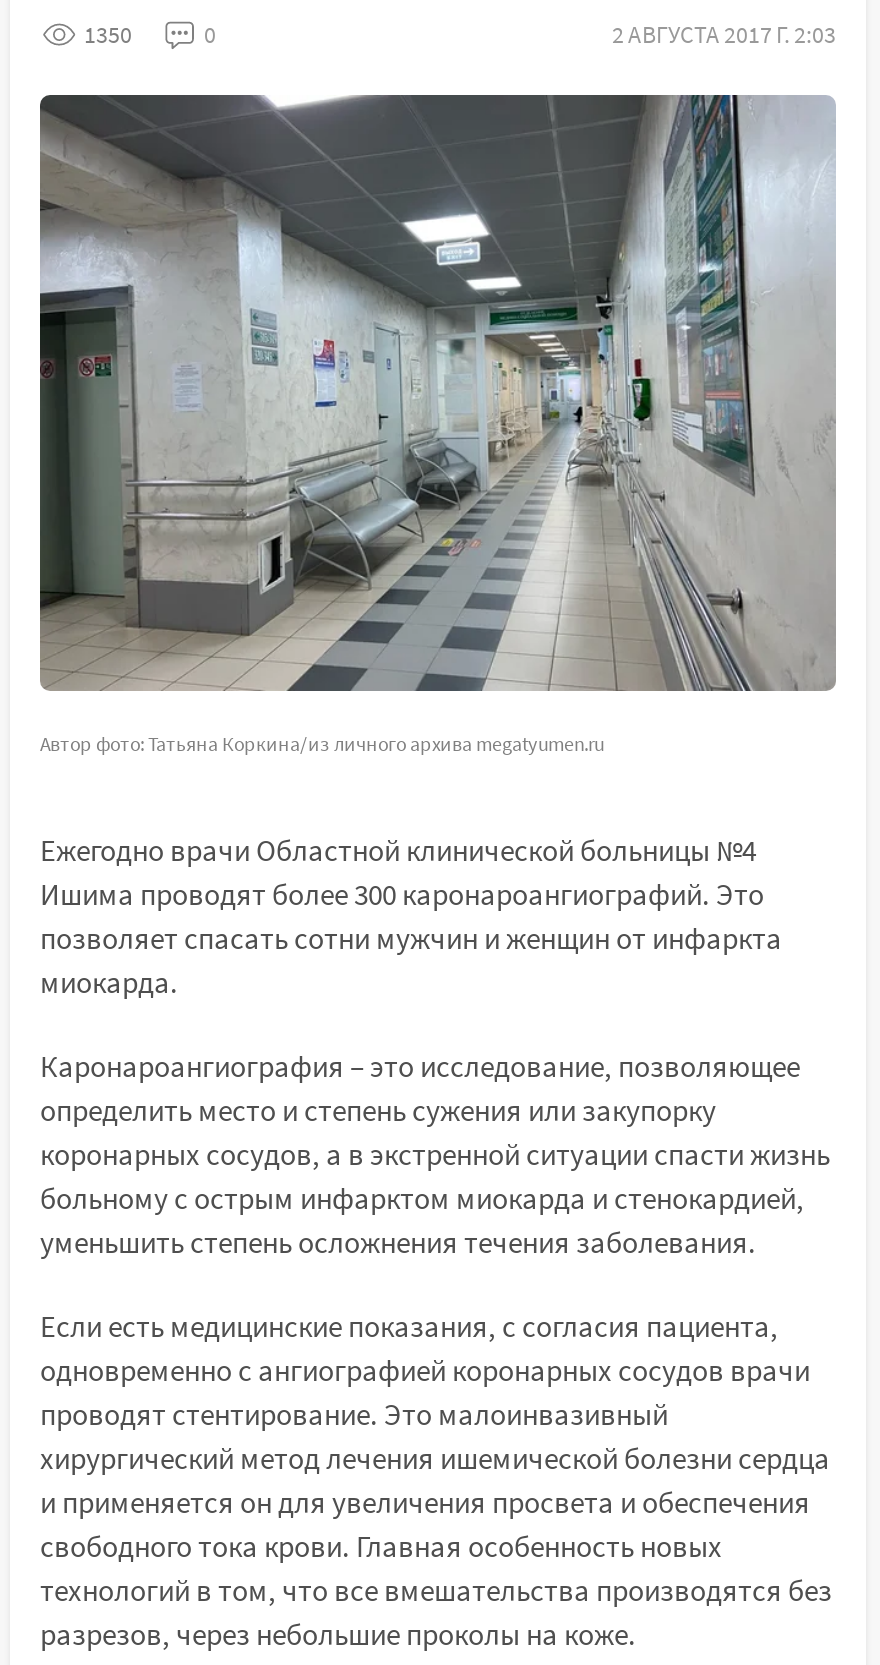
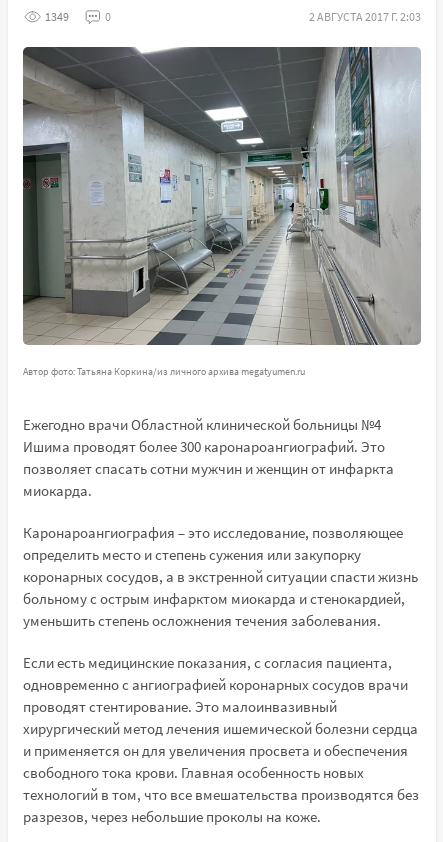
[84,19,132,49] 1350 -> [45,9,69,24] 1349

